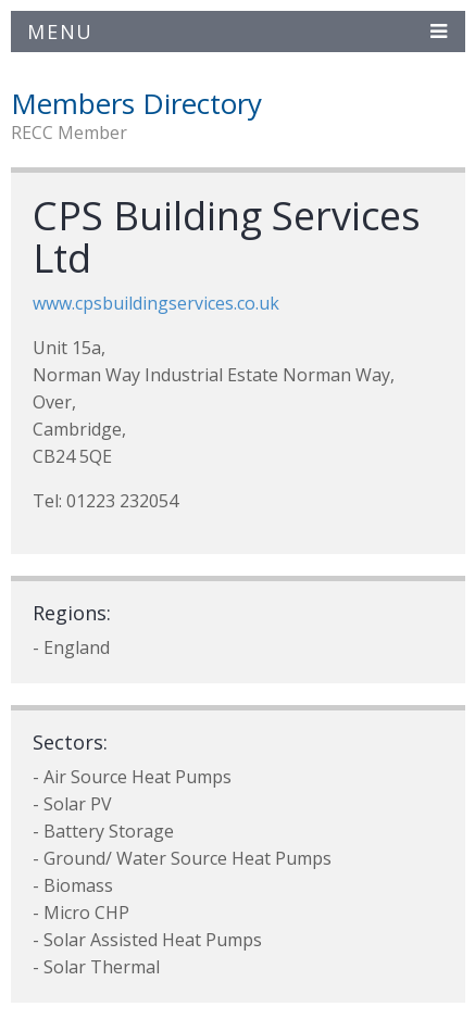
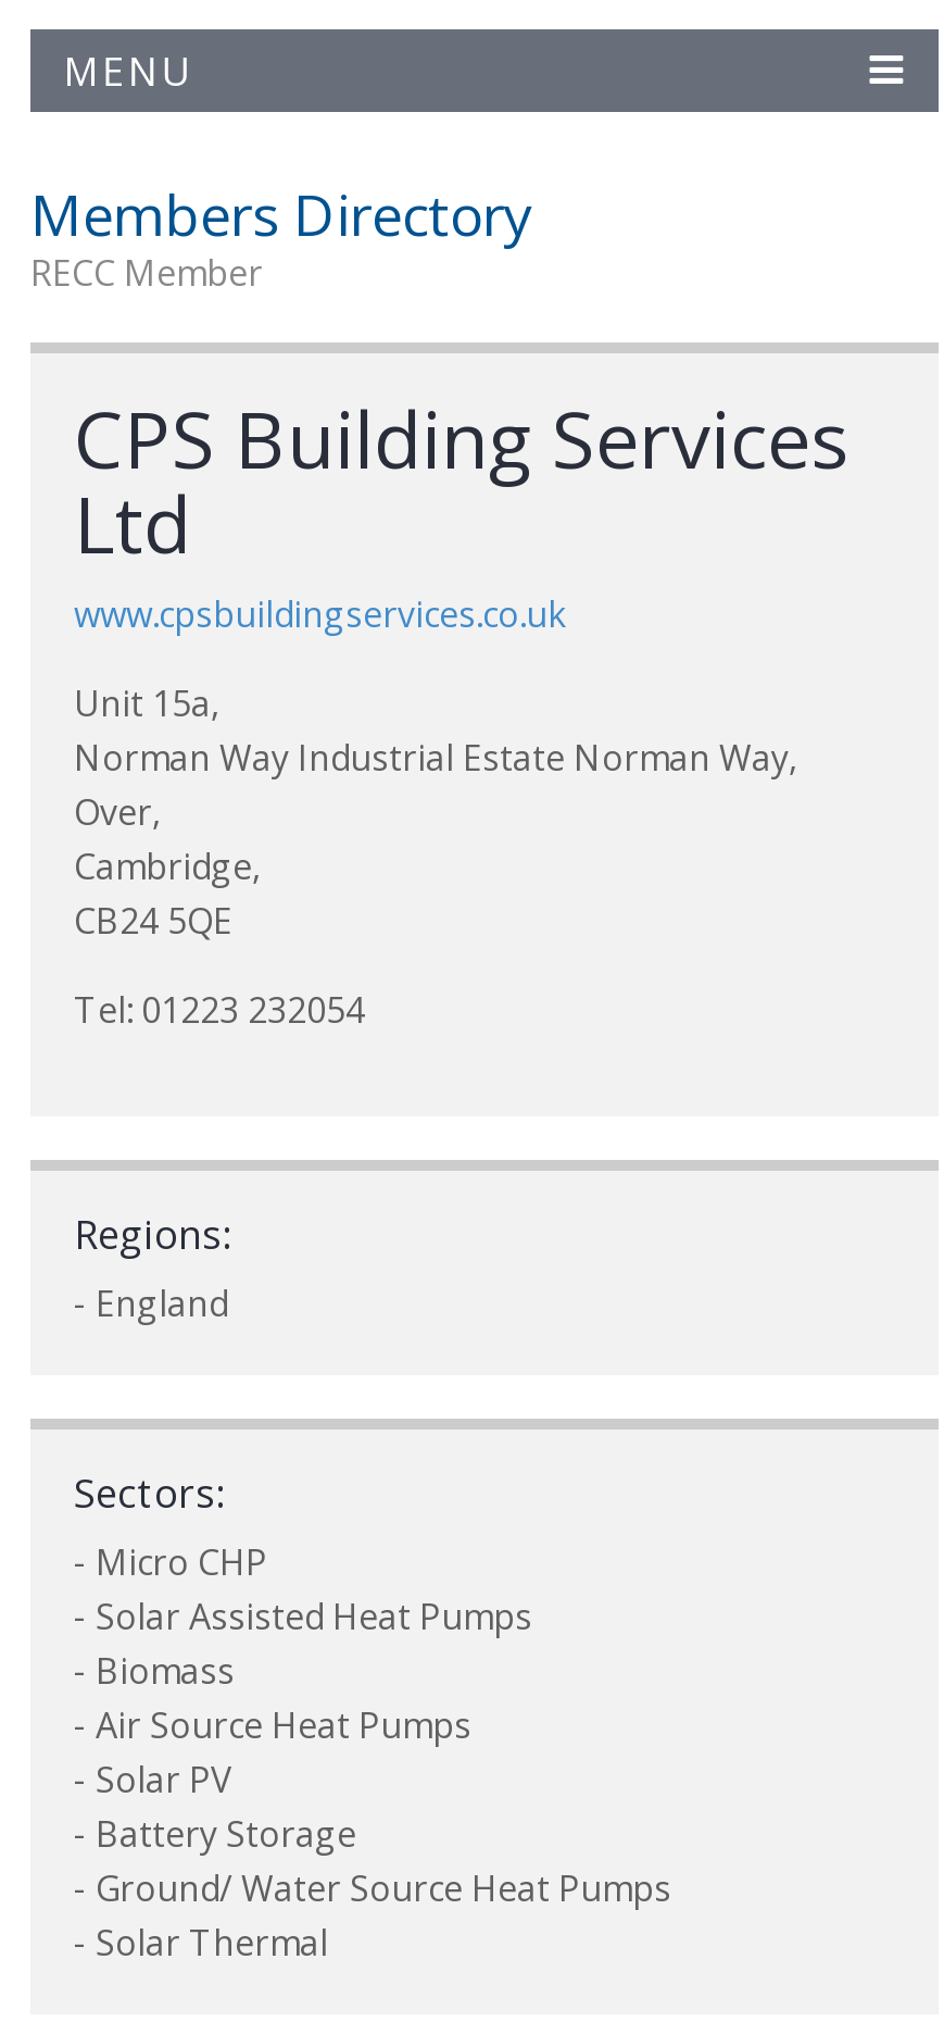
moved [33,765,332,870] -> [74,1701,671,1912]: - Air Source Heat Pumps | - Solar PV | - Battery Storage | - Ground/ Water Source Heat Pumps
moved [33,873,262,952] -> [74,1538,532,1695]: - Biomass | - Micro CHP | - Solar Assisted Heat Pumps

